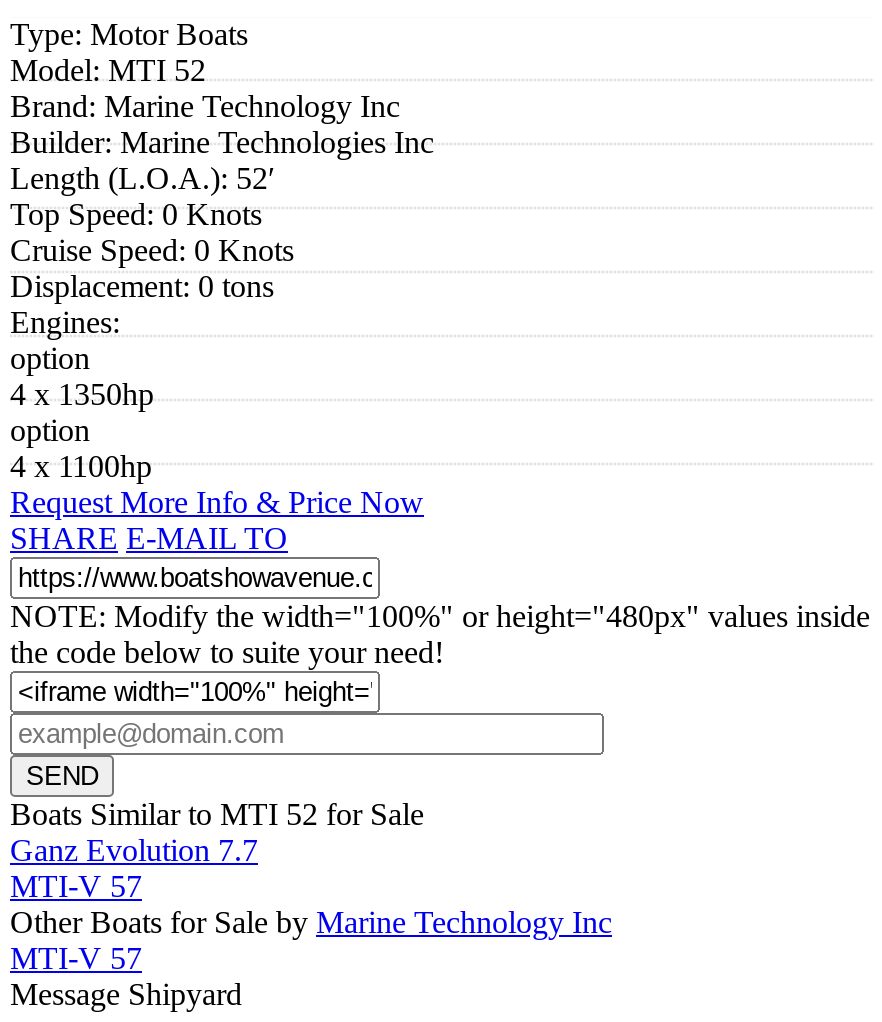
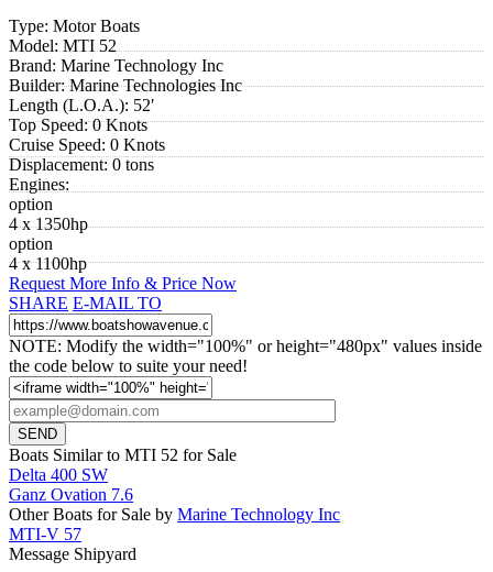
[10,832,258,902] Ganz Evolution 7.7 | MTI-V 57 -> [9,465,133,503] Delta 400 SW | Ganz Ovation 7.6

